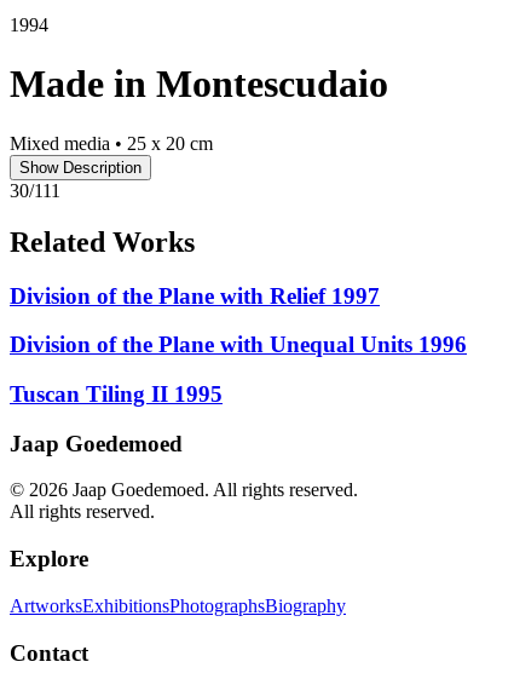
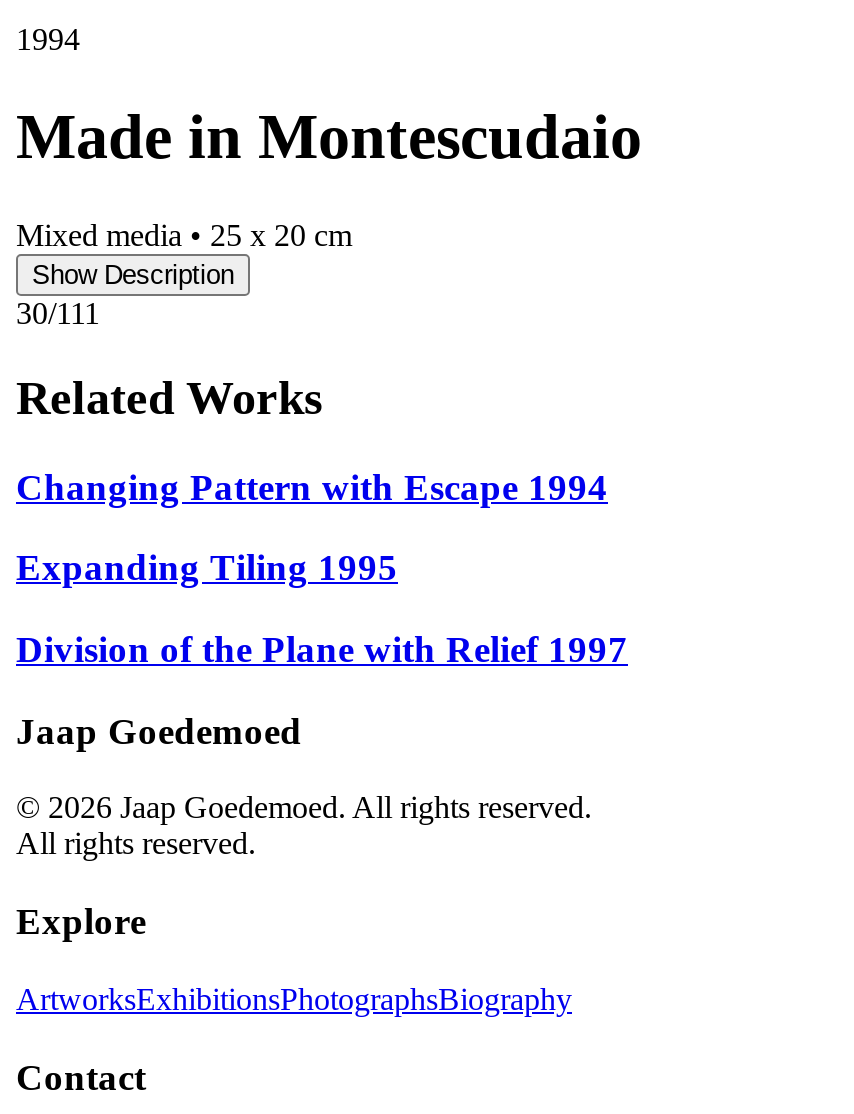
none -> [16,465,608,588] Changing Pattern with Escape 1994 | Expanding Tiling 1995
moved [10,283,380,308] -> [16,628,628,670]: Division of the Plane with Relief 1997
[10,332,467,407] Division of the Plane with Unequal Units 1996 | Tuscan Tiling II 1995 -> none

